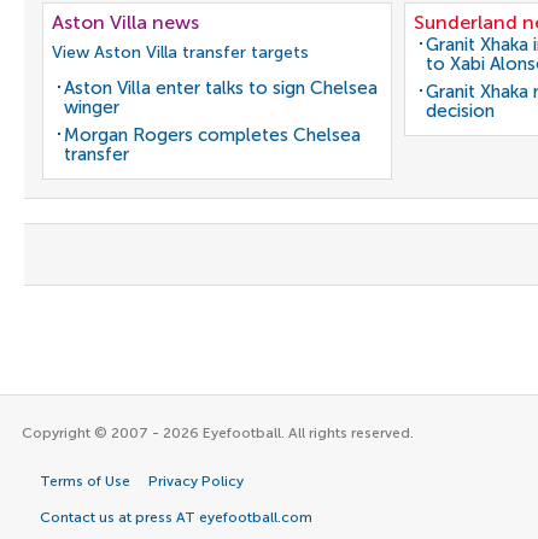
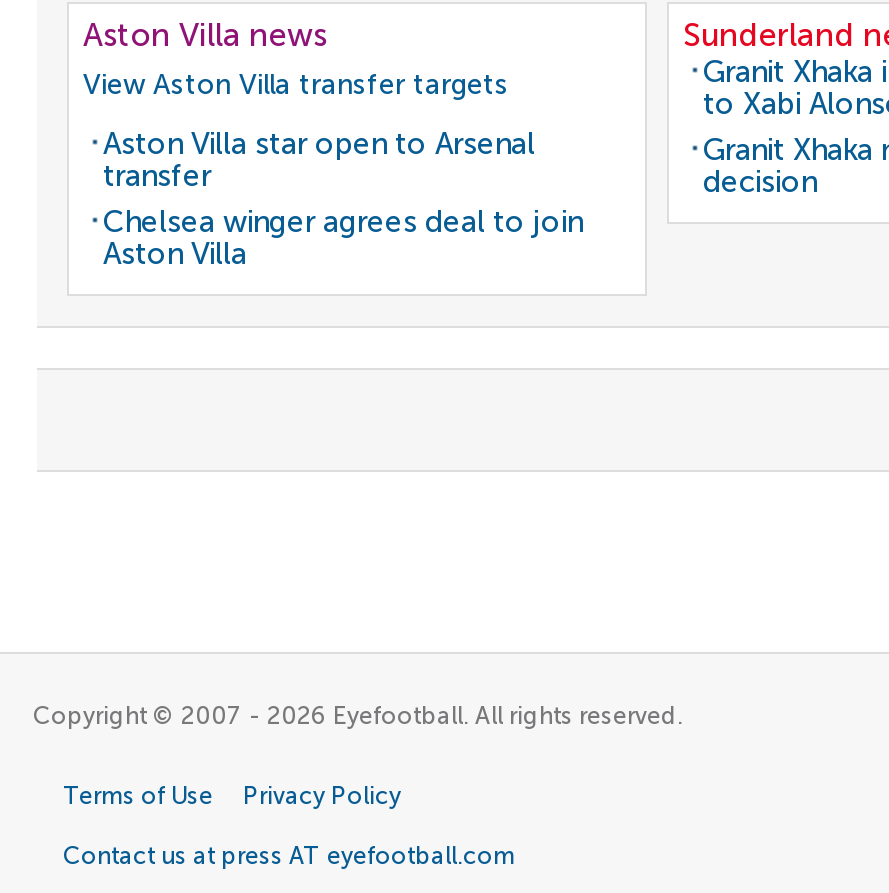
[64,77,378,146] Aston Villa enter talks to sign Chelsea | winger | Morgan Rogers completes Chelsea -> [103,126,535,162] Aston Villa star open to Arsenal
none -> [103,204,583,272] Chelsea winger agrees deal to join | Aston Villa
moved [64,143,129,165] -> [103,158,211,194]: transfer

